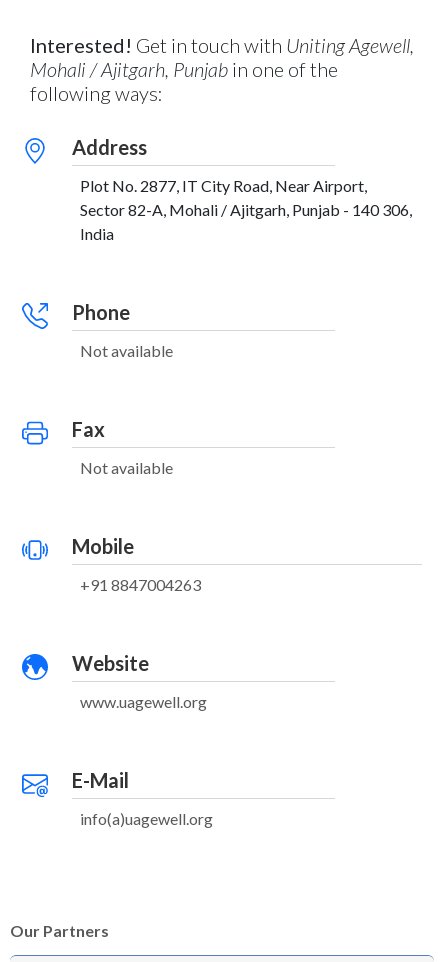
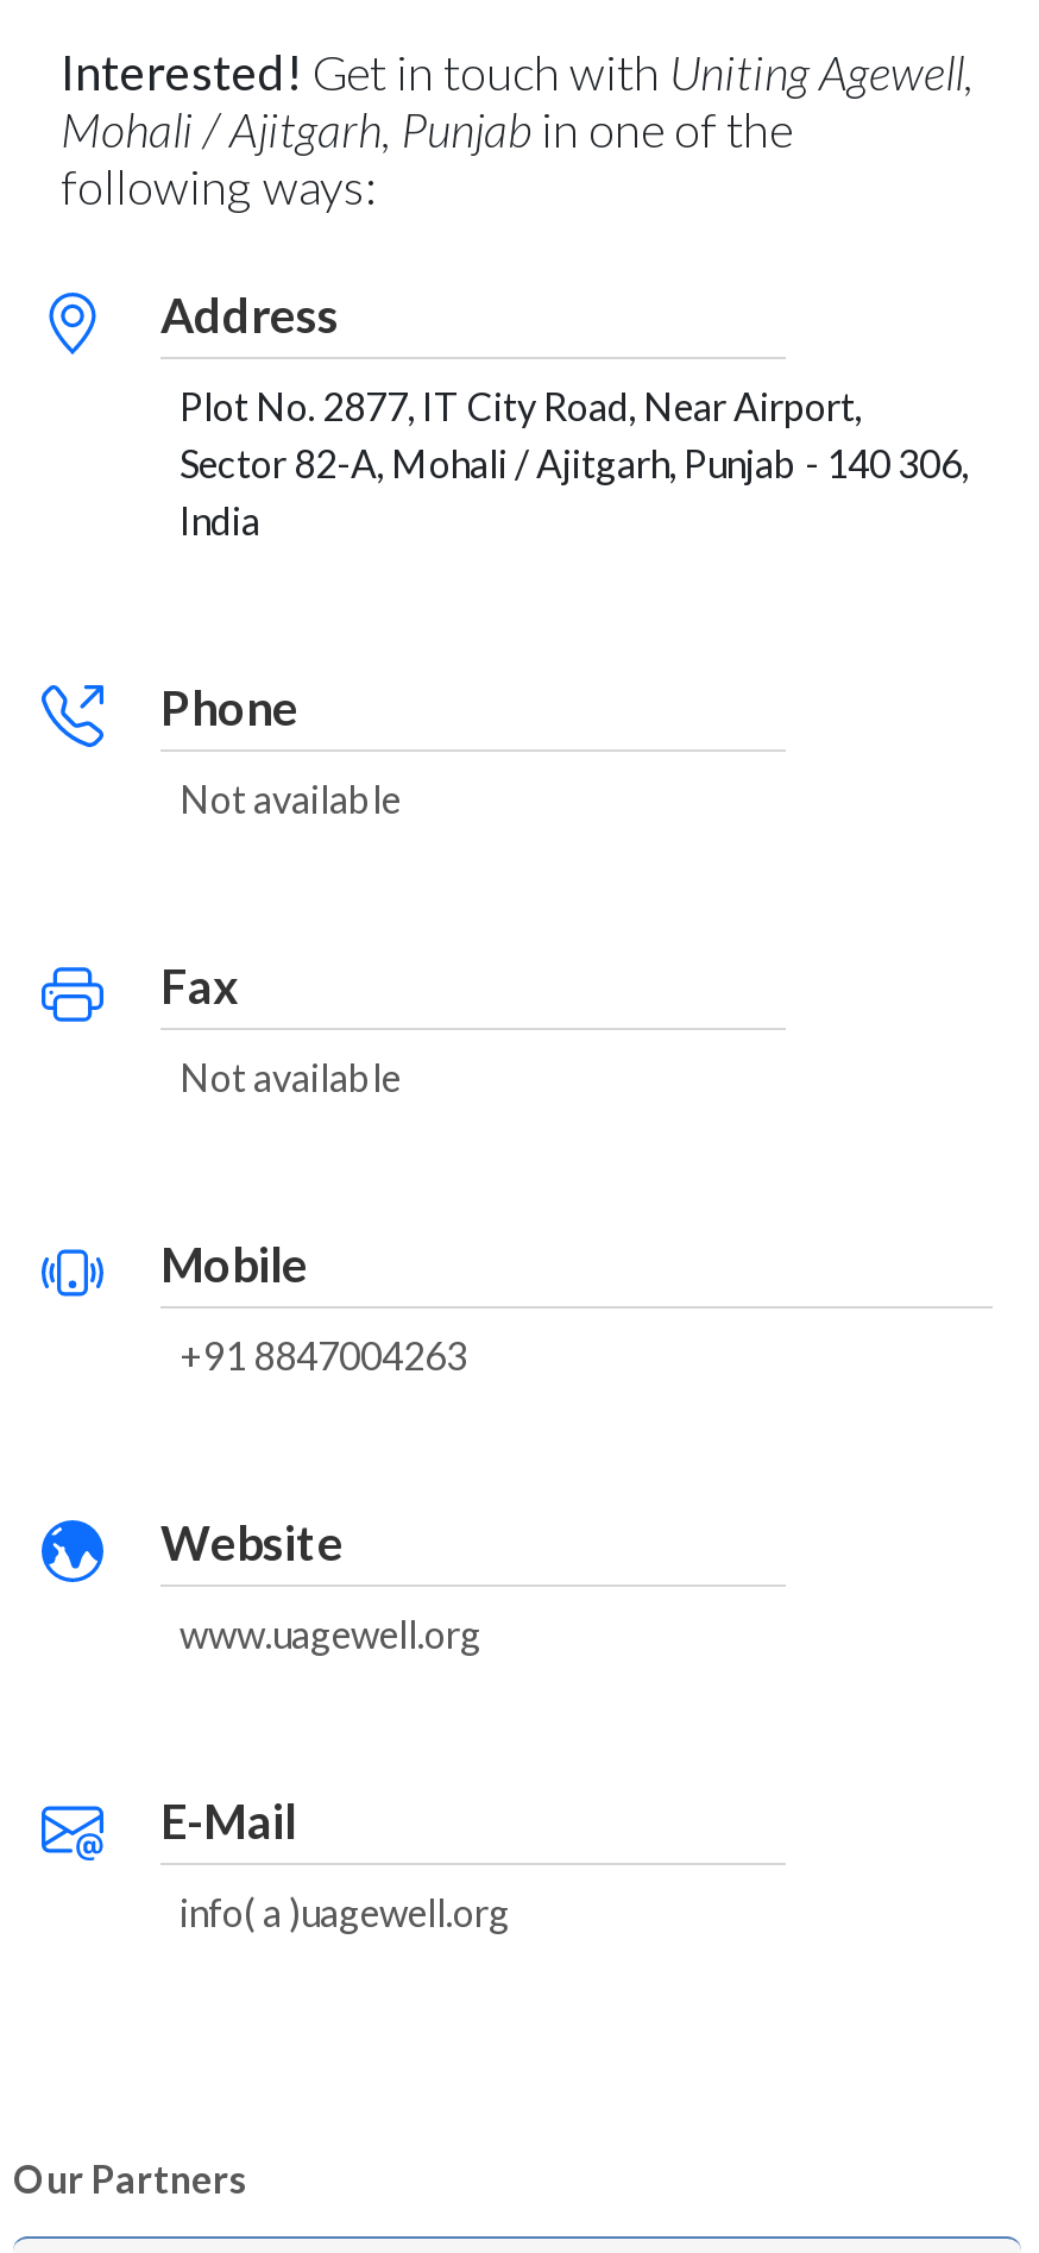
[80,809,213,828] info(a)uagewell.org -> [180,1889,510,1934] info( a )uagewell.org

